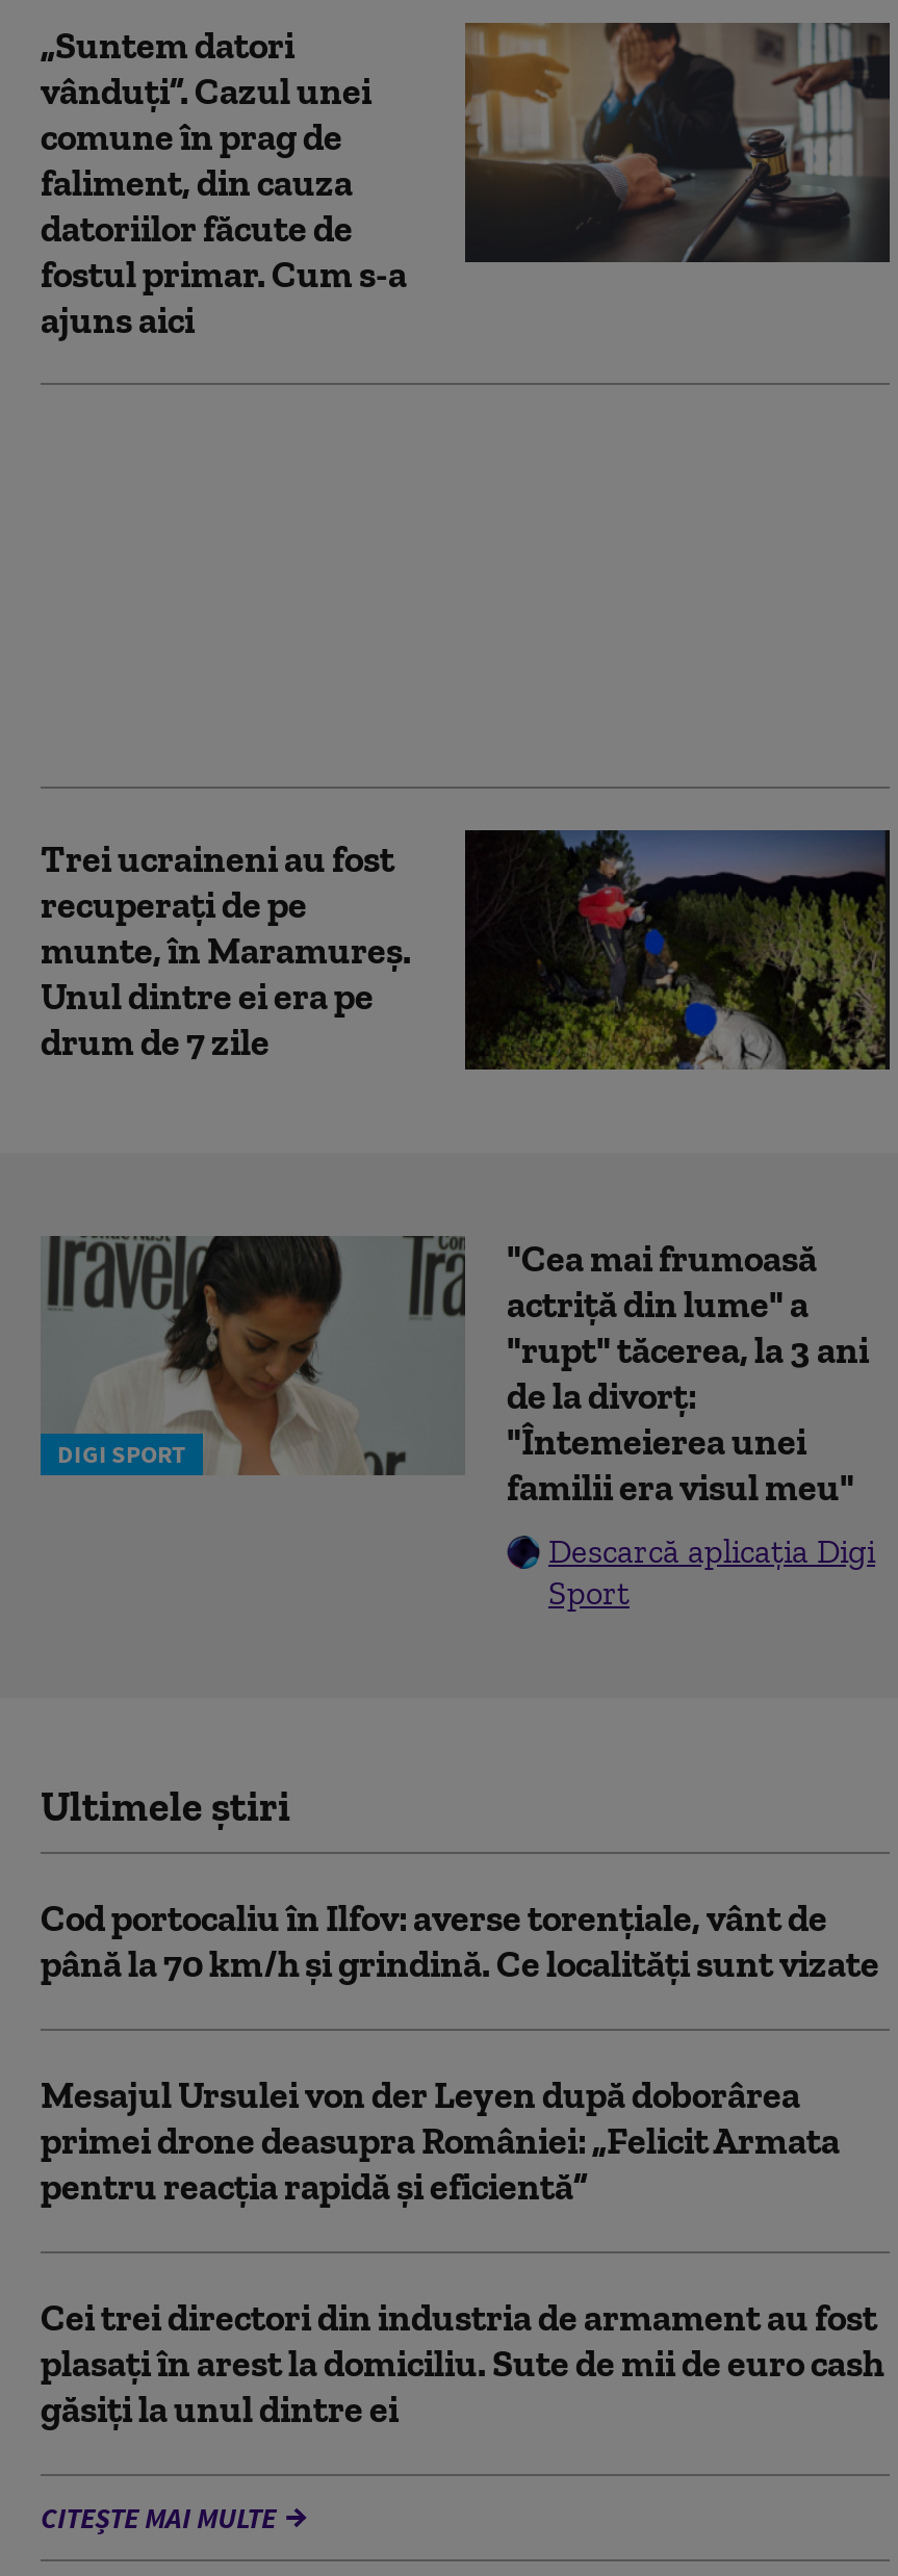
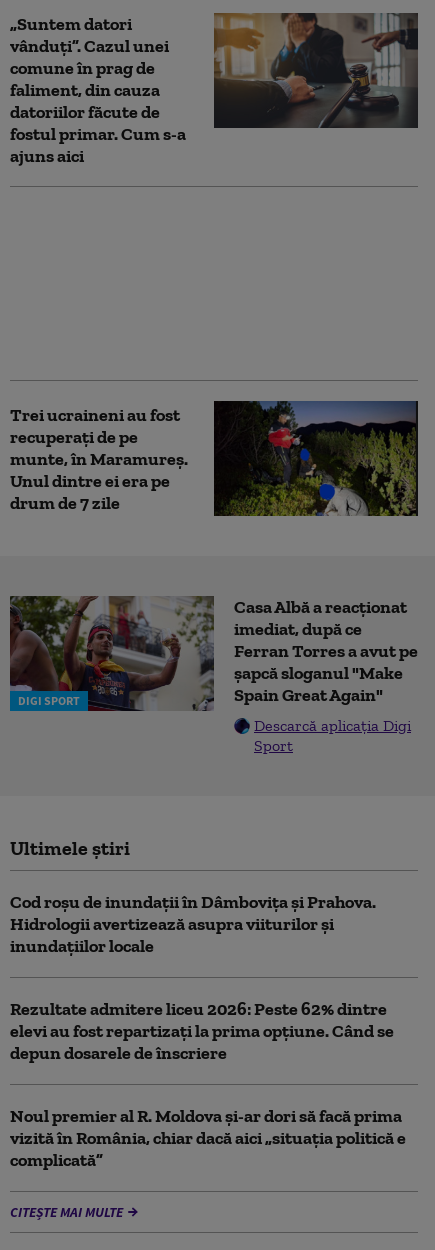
[41,1234,869,1511] [image] | "Cea mai frumoasă | actriță din lume" a | "rupt" tăcerea, la 3 ani | de la divorț: | "Întemeierea unei | familii era visul meu" -> [9,595,418,712] [image] | Casa Albă a reacționat | imediat, după ce | Ferran Torres a avut pe | șapcă sloganul "Make | Spain Great Again"
moved [41,1532,875,1831] -> [10,716,411,860]: Descarcă aplicația Digi | Sport | Ultimele știri
[41,1896,879,1988] Cod portocaliu în Ilfov: averse torențiale, vânt de | până la 70 km/h și grindină. Ce localități sunt vizate -> [10,891,376,957] Cod roșu de inundații în Dâmbovița și Prahova. | Hidrologii avertizează asupra viiturilor și | inundațiilor locale
[41,2073,840,2210] Mesajul Ursulei von der Leyen după doborârea | primei drone deasupra României: „Felicit Armata | pentru reacția rapidă și eficientă” -> [10,998,394,1064] Rezultate admitere liceu 2026: Peste 62% dintre | elevi au fost repartizați la prima opțiune. Când se | depun dosarele de înscriere
[41,2296,883,2433] Cei trei directori din industria de armament au fost | plasați în arest la domiciliu. Sute de mii de euro cash | găsiți la unul dintre ei -> [10,1105,406,1171] Noul premier al R. Moldova şi-ar dori să facă prima | vizită în România, chiar dacă aici „situaţia politică e | complicată”

